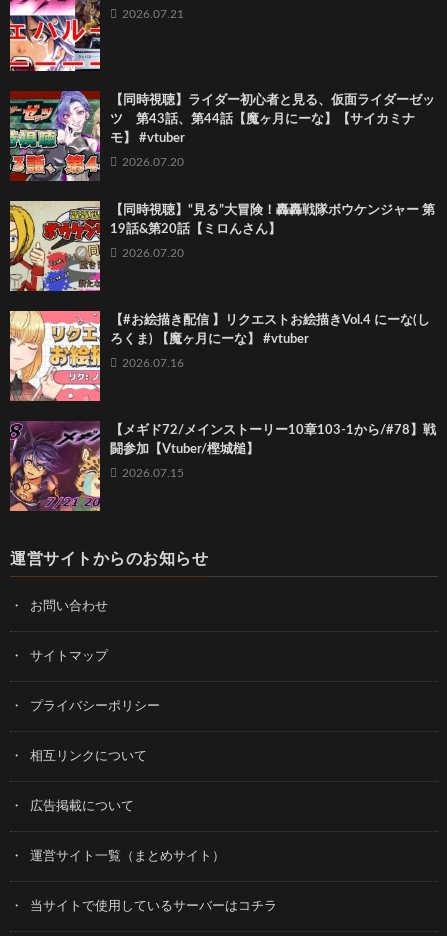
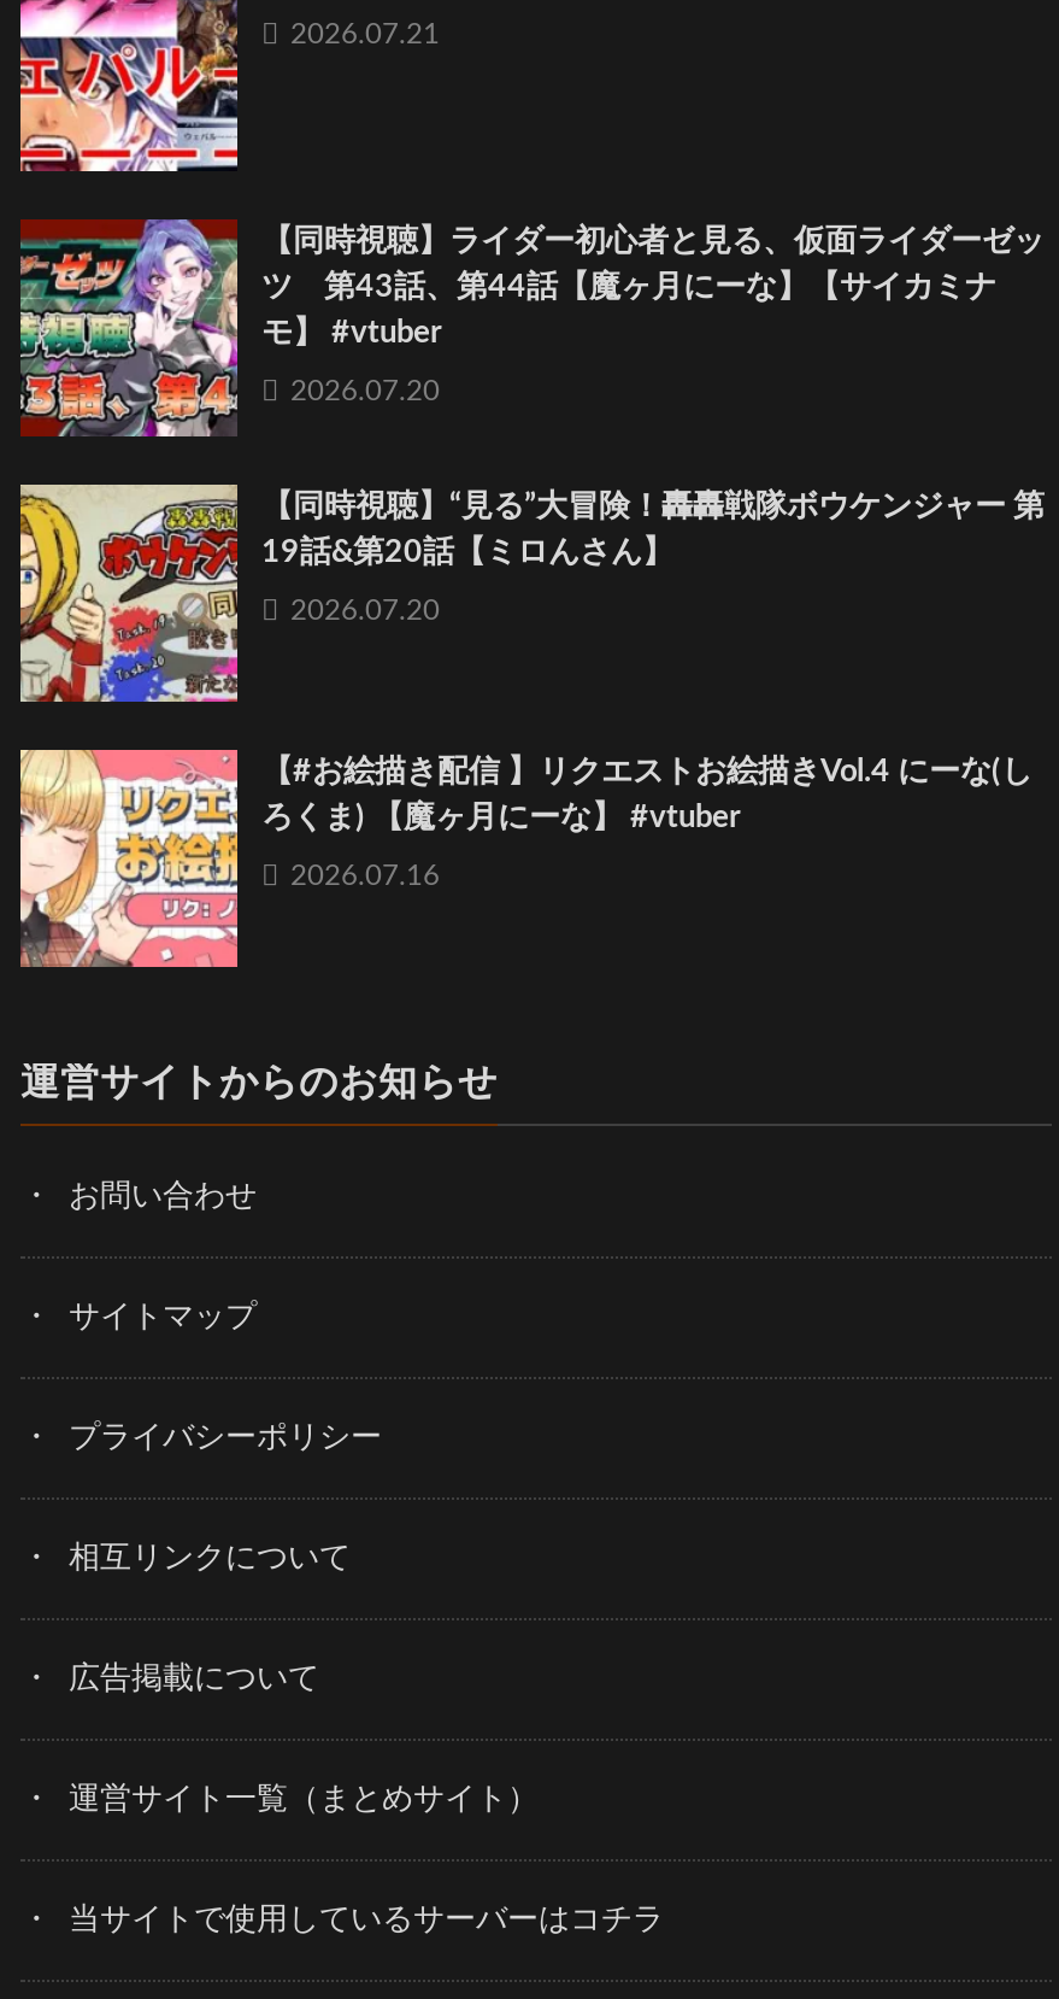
[9,421,436,512] [image] | 【メギド72/メインストーリー10章103-1から/#78】戦 | 闘参加【Vtuber/樫城槌】 | 2026.07.15 -> none

